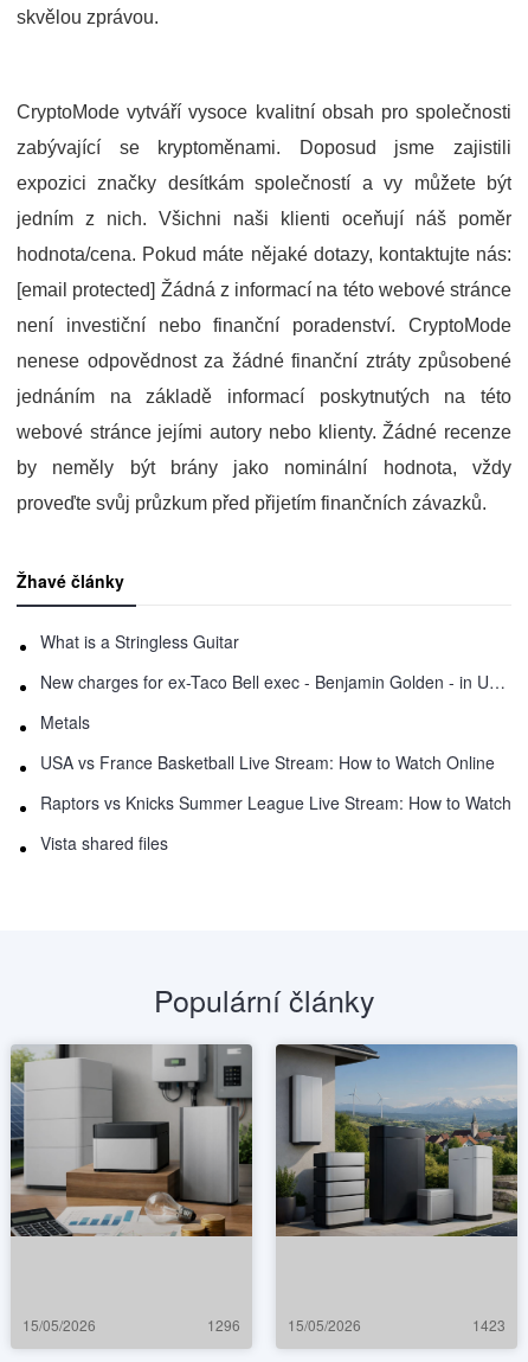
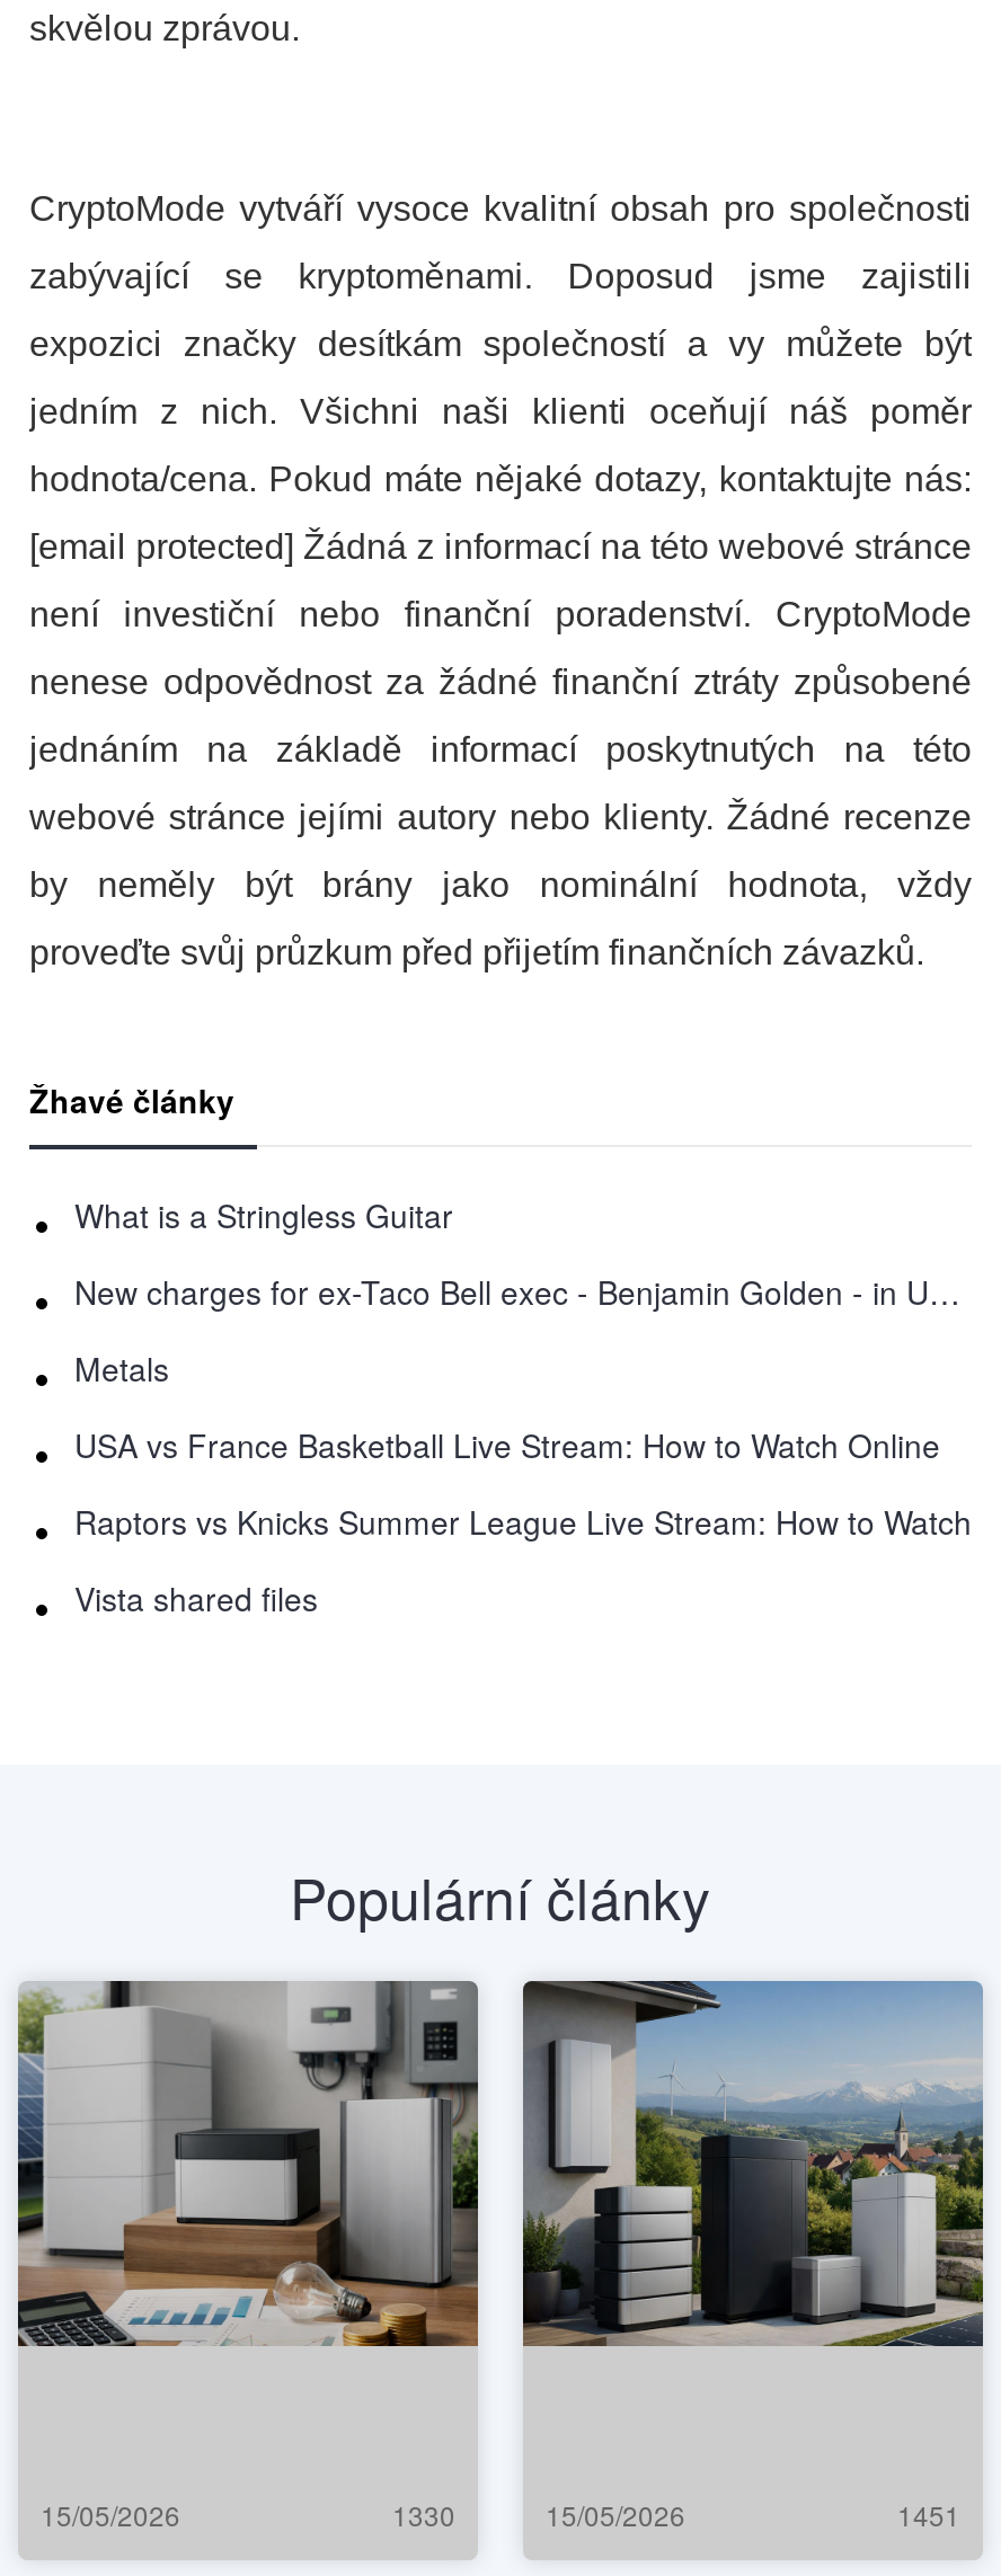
[207,1315,240,1335] 1296 -> [392,2496,455,2534] 1330
[472,1315,506,1335] 1423 -> [897,2496,960,2534] 1451

